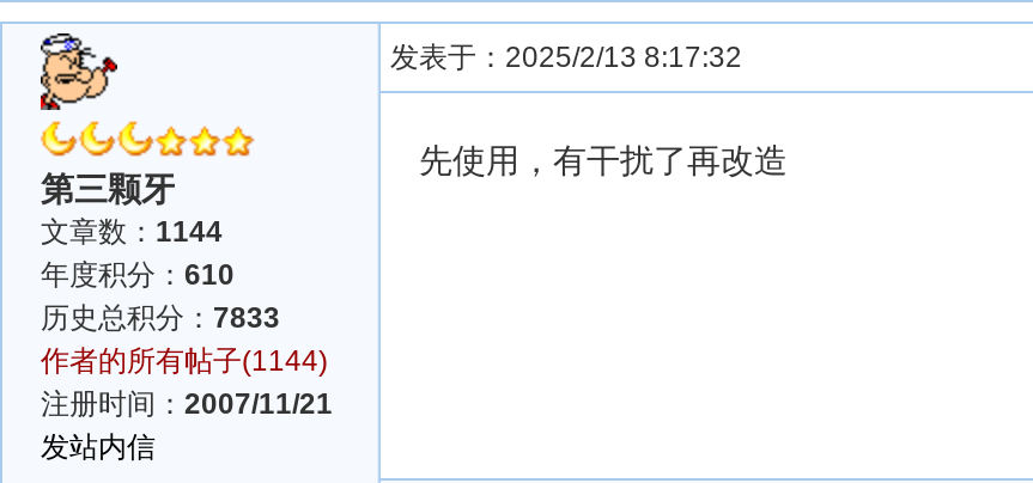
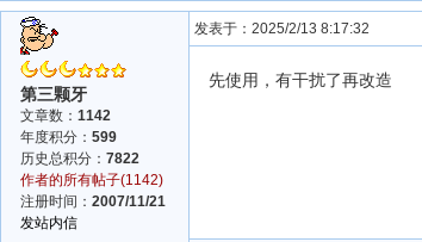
[41,215,223,248] 文章数：1144 -> [20,107,111,124] 文章数：1142
[41,258,235,291] 年度积分：610 -> [20,129,117,145] 年度积分：599
[41,301,280,334] 历史总积分：7833 -> [20,150,139,167] 历史总积分：7822
[41,344,328,377] 作者的所有帖子(1144) -> [20,171,163,188] 作者的所有帖子(1142)

